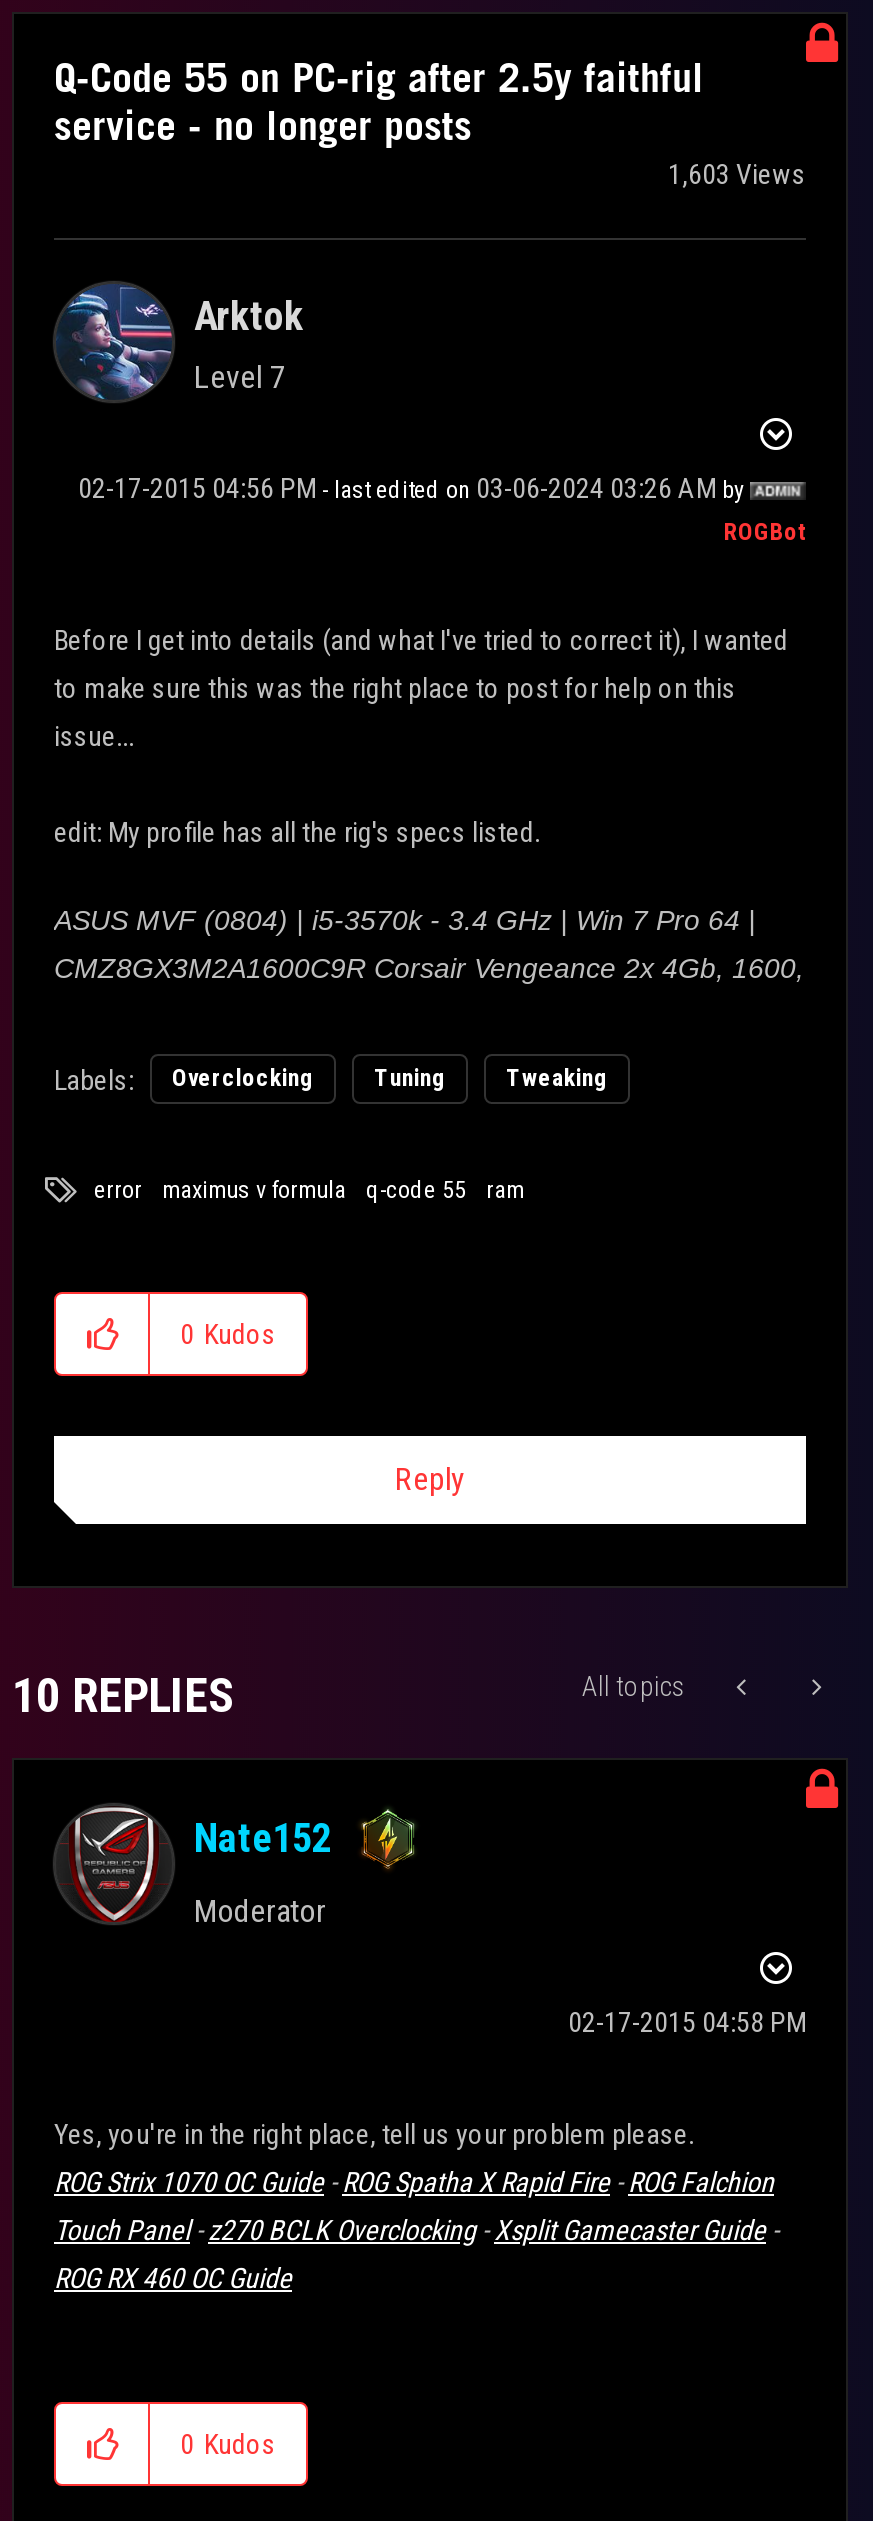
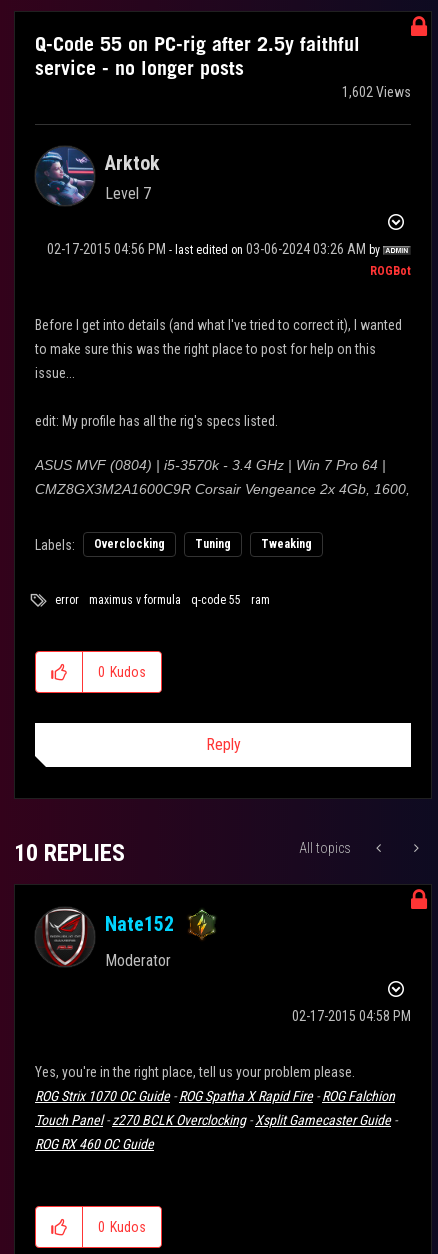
[668,158,806,190] 1,603 Views -> [342,84,411,100] 1,602 Views

